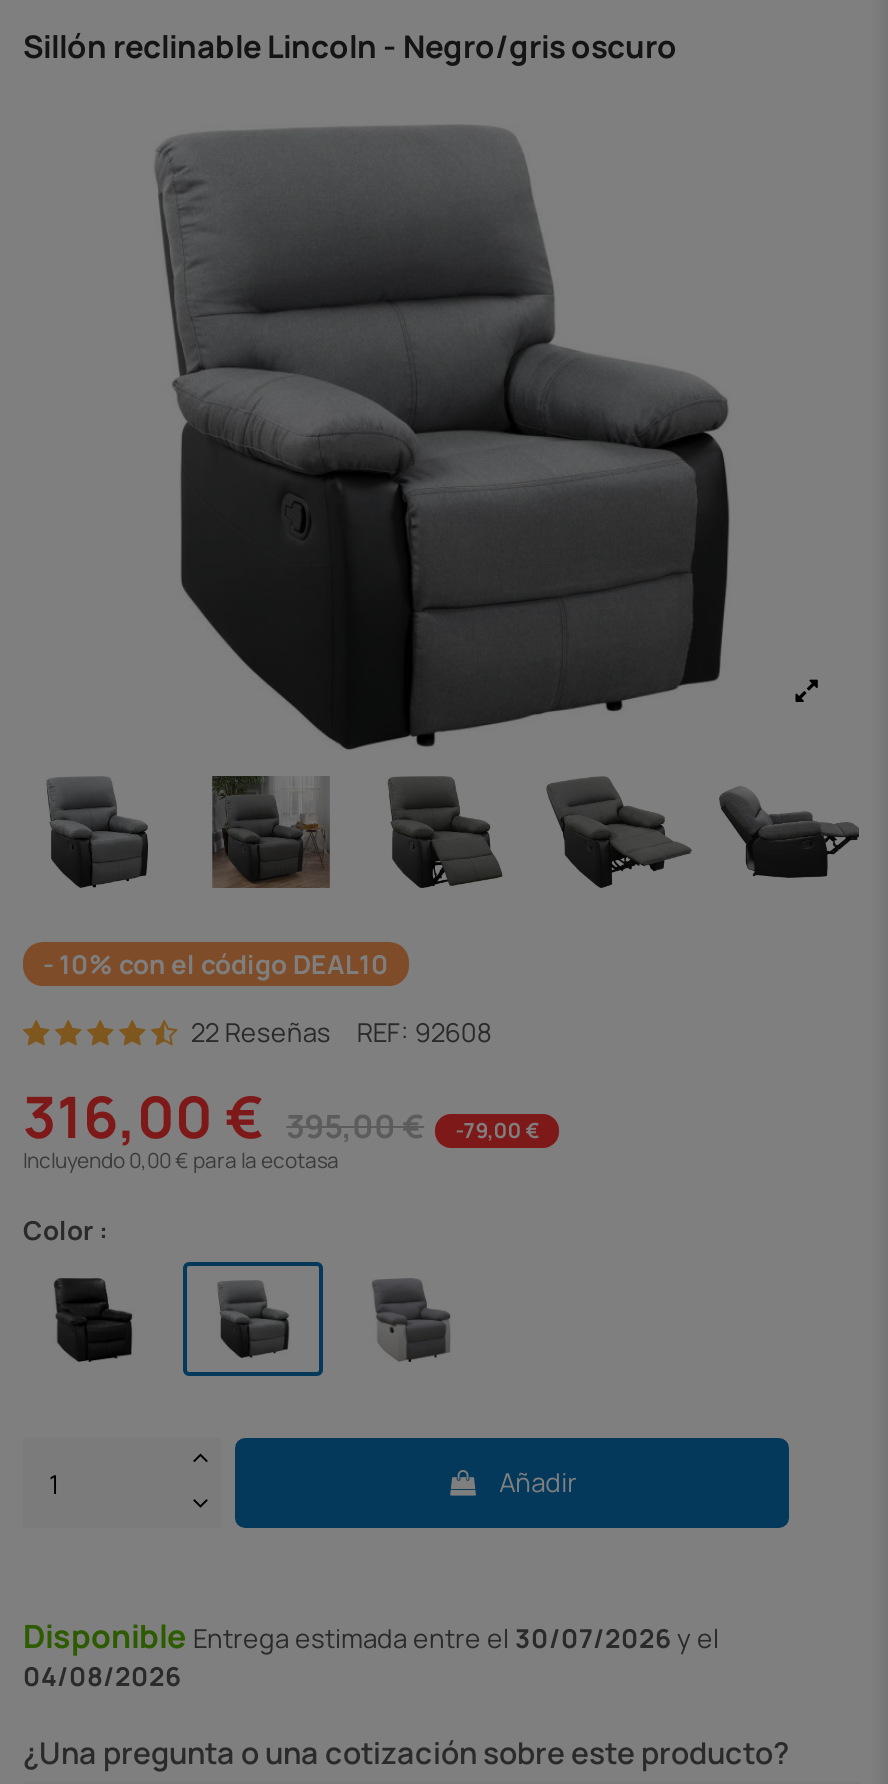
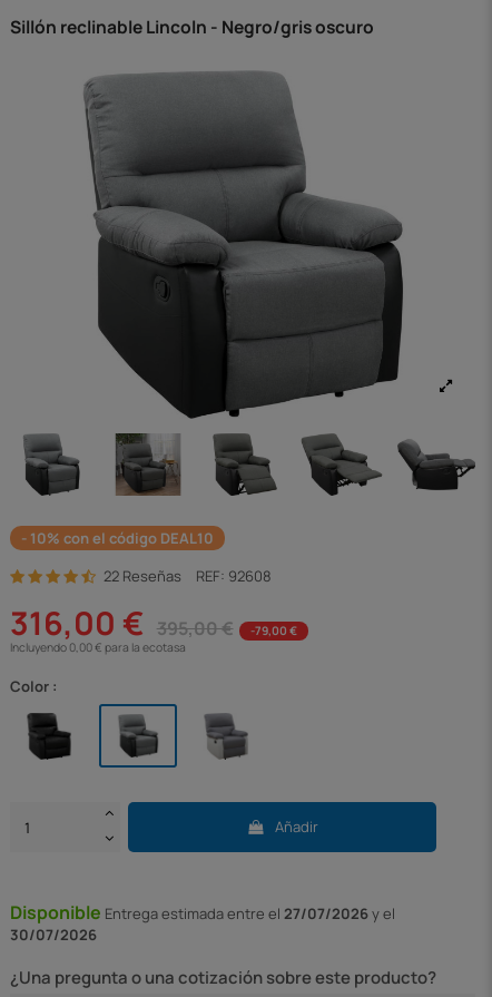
[23,1613,719,1657] Disponible Entrega estimada entre el 30/07/2026y el -> [10,900,395,924] Disponible Entrega estimada entre el 27/07/2026y el
[23,1657,181,1693] 04/08/2026 -> [10,924,97,944] 30/07/2026

